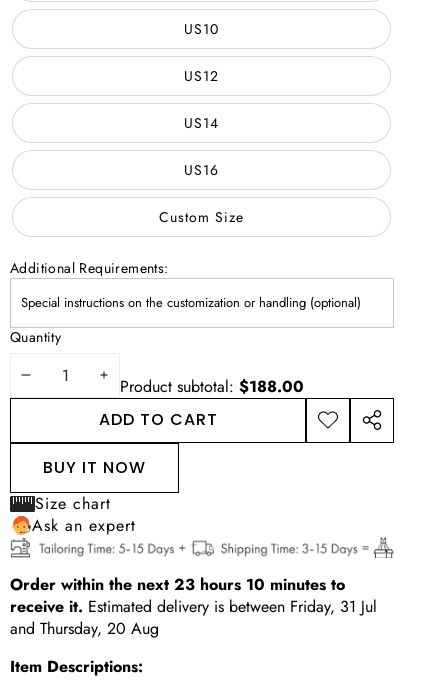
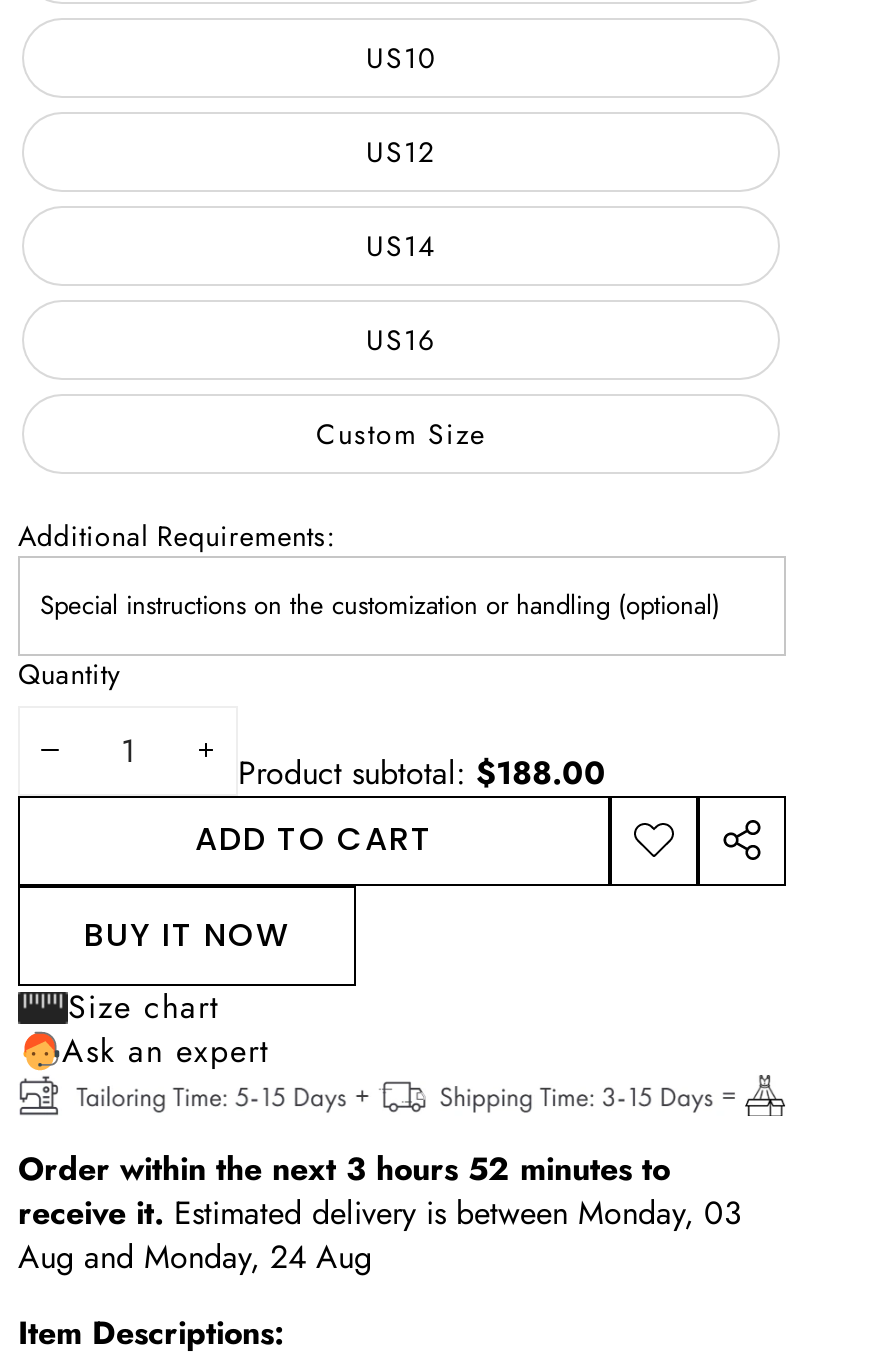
[10,573,377,640] Order within the next 23 hours 10 minutes to | receive it. Estimated delivery is between Friday, 31 Jul | and Thursday, 20 Aug -> [18,1147,742,1281] Order within the next 3 hours 52 minutes to | receive it. Estimated delivery is between Monday, 03 | Aug and Monday, 24 Aug

